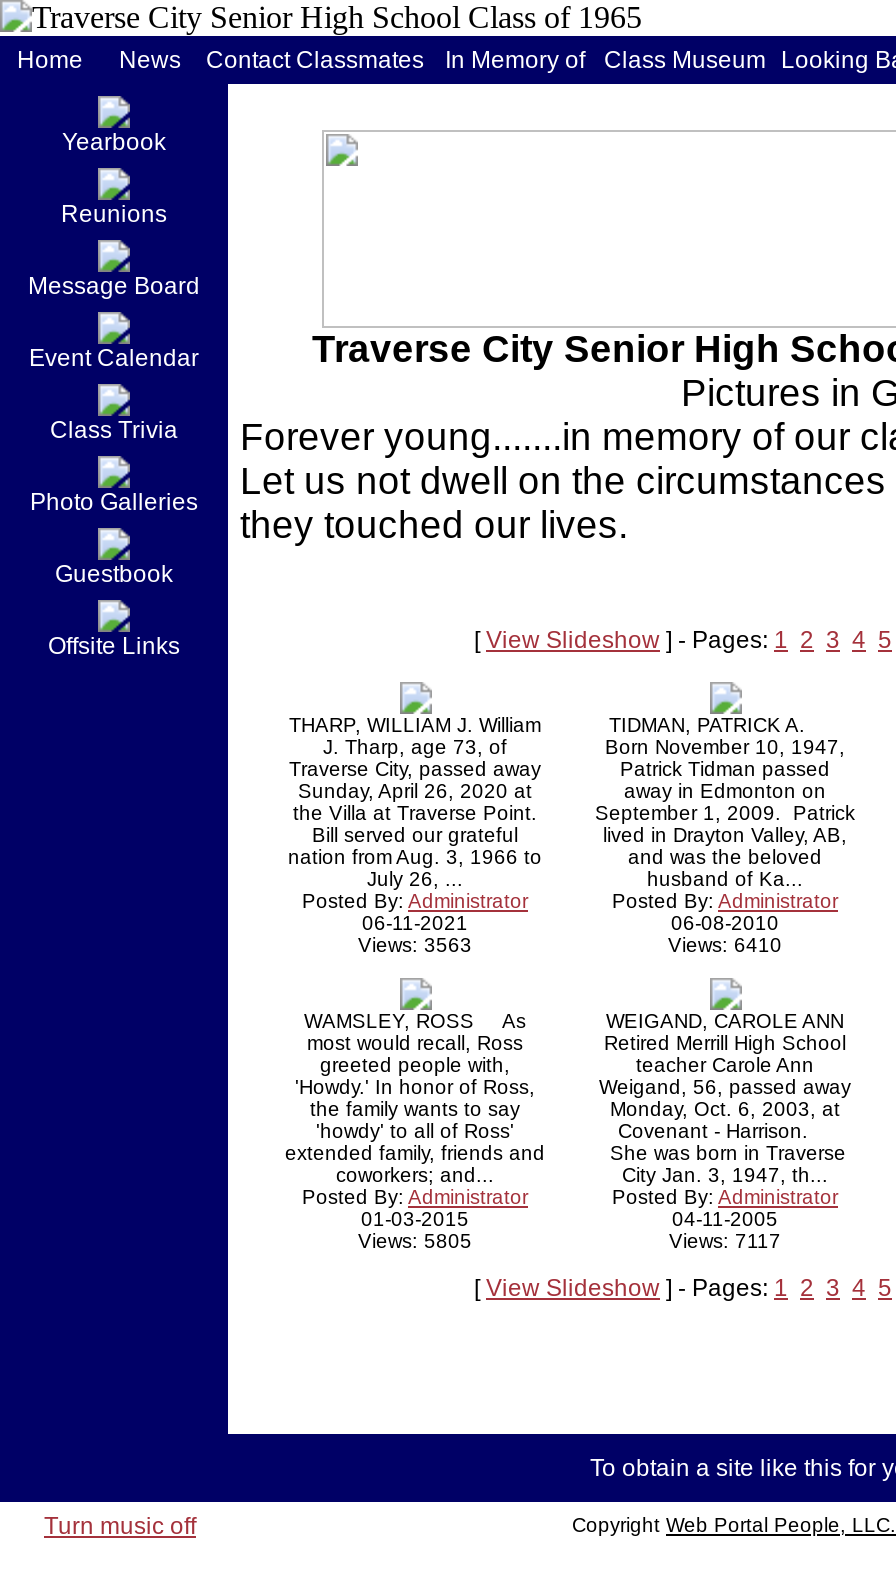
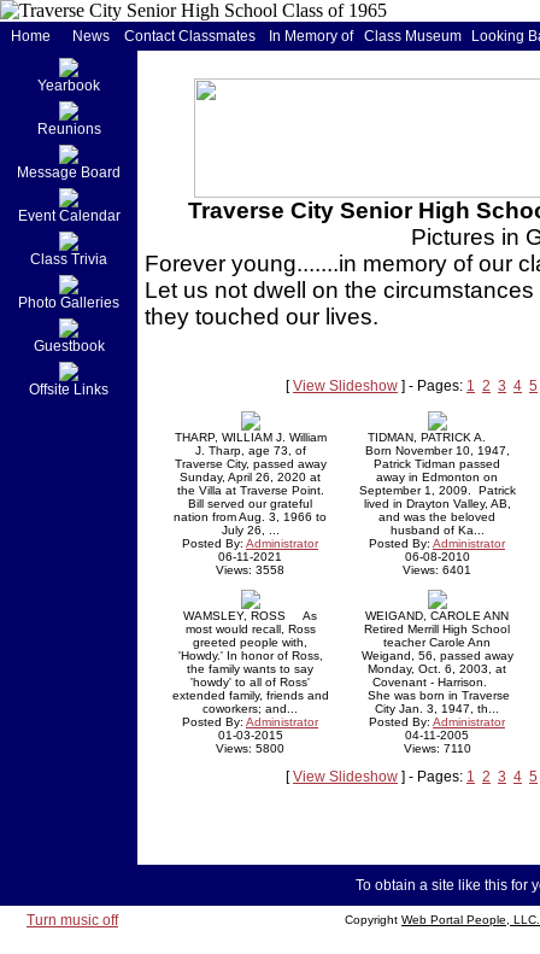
[358,934,472,956] Views: 3563 -> [216,563,284,577] Views: 3558
[668,934,782,956] Views: 6410 -> [403,563,471,577] Views: 6401
[358,1230,472,1252] Views: 5805 -> [216,742,284,755] Views: 5800
[669,1230,781,1252] Views: 7117 -> [403,742,471,755] Views: 7110

